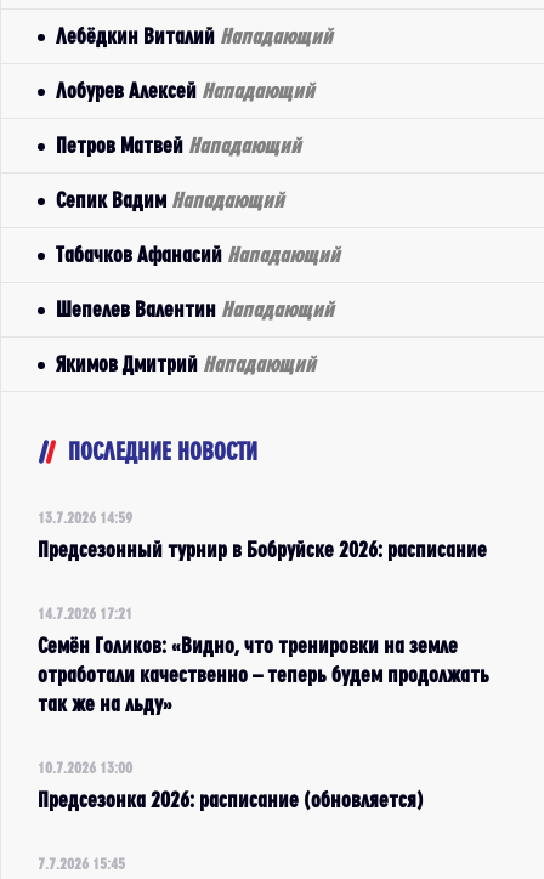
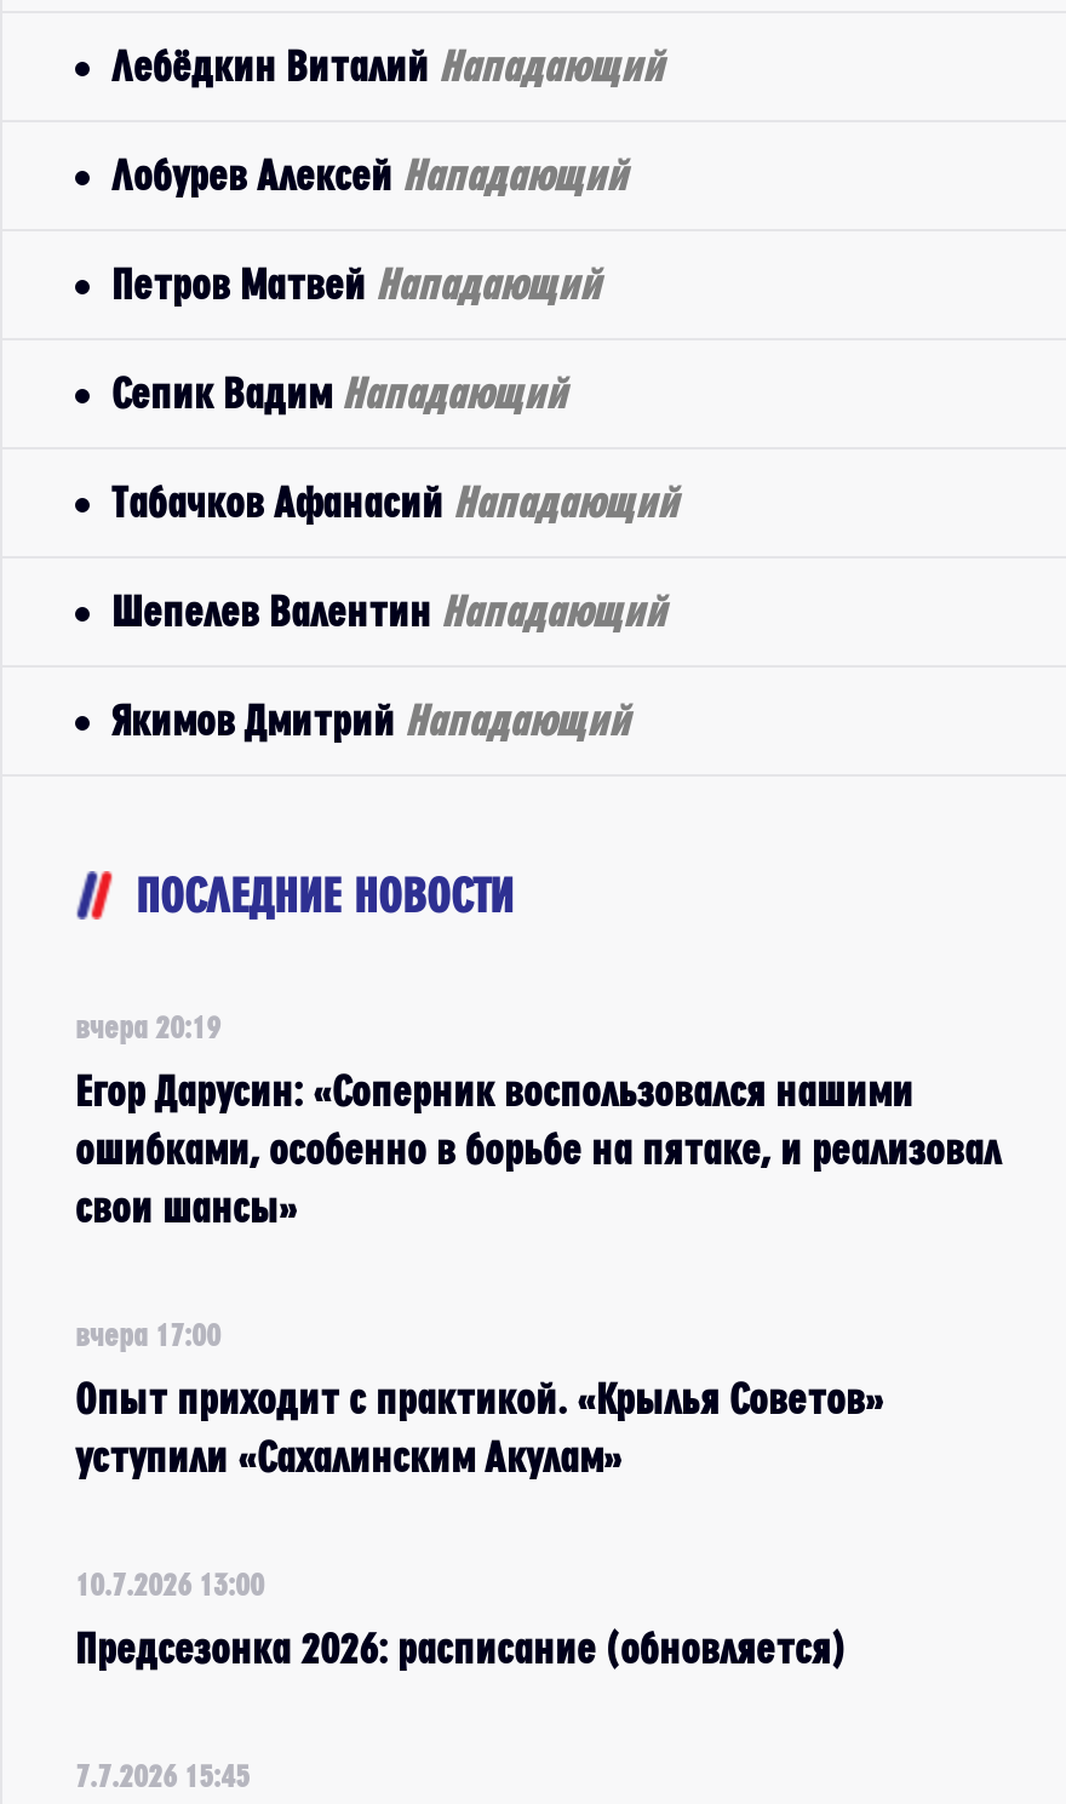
[38,509,132,526] 13.7.2026 14:59 -> [75,1009,220,1043] вчера 20:19
[38,538,487,561] Предсезонный турнир в Бобруйске 2026: расписание -> [75,1067,1001,1230] Егор Дарусин: «Соперник воспользовался нашими | ошибками, особенно в борьбе на пятаке, и реализовал | свои шансы»
[38,605,132,622] 14.7.2026 17:21 -> [75,1317,220,1351] вчера 17:00
[38,634,489,715] Семён Голиков: «Видно, что тренировки на земле | отработали качественно – теперь будем продолжать | так же на льду» -> [75,1375,884,1479] Опыт приходит с практикой. «Крылья Советов» | уступили «Сахалинским Акулам»

